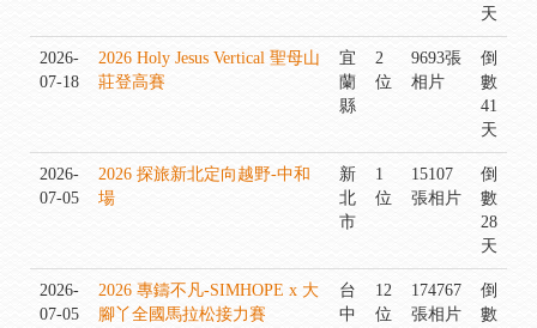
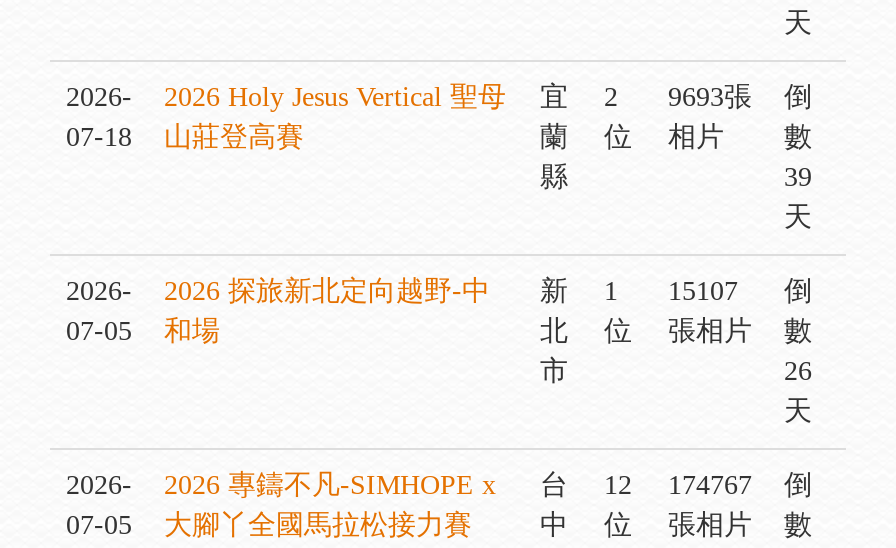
[481,97,497,115] 41 -> [784,162,812,192] 39
[481,213,497,231] 28 -> [784,356,812,386] 26

